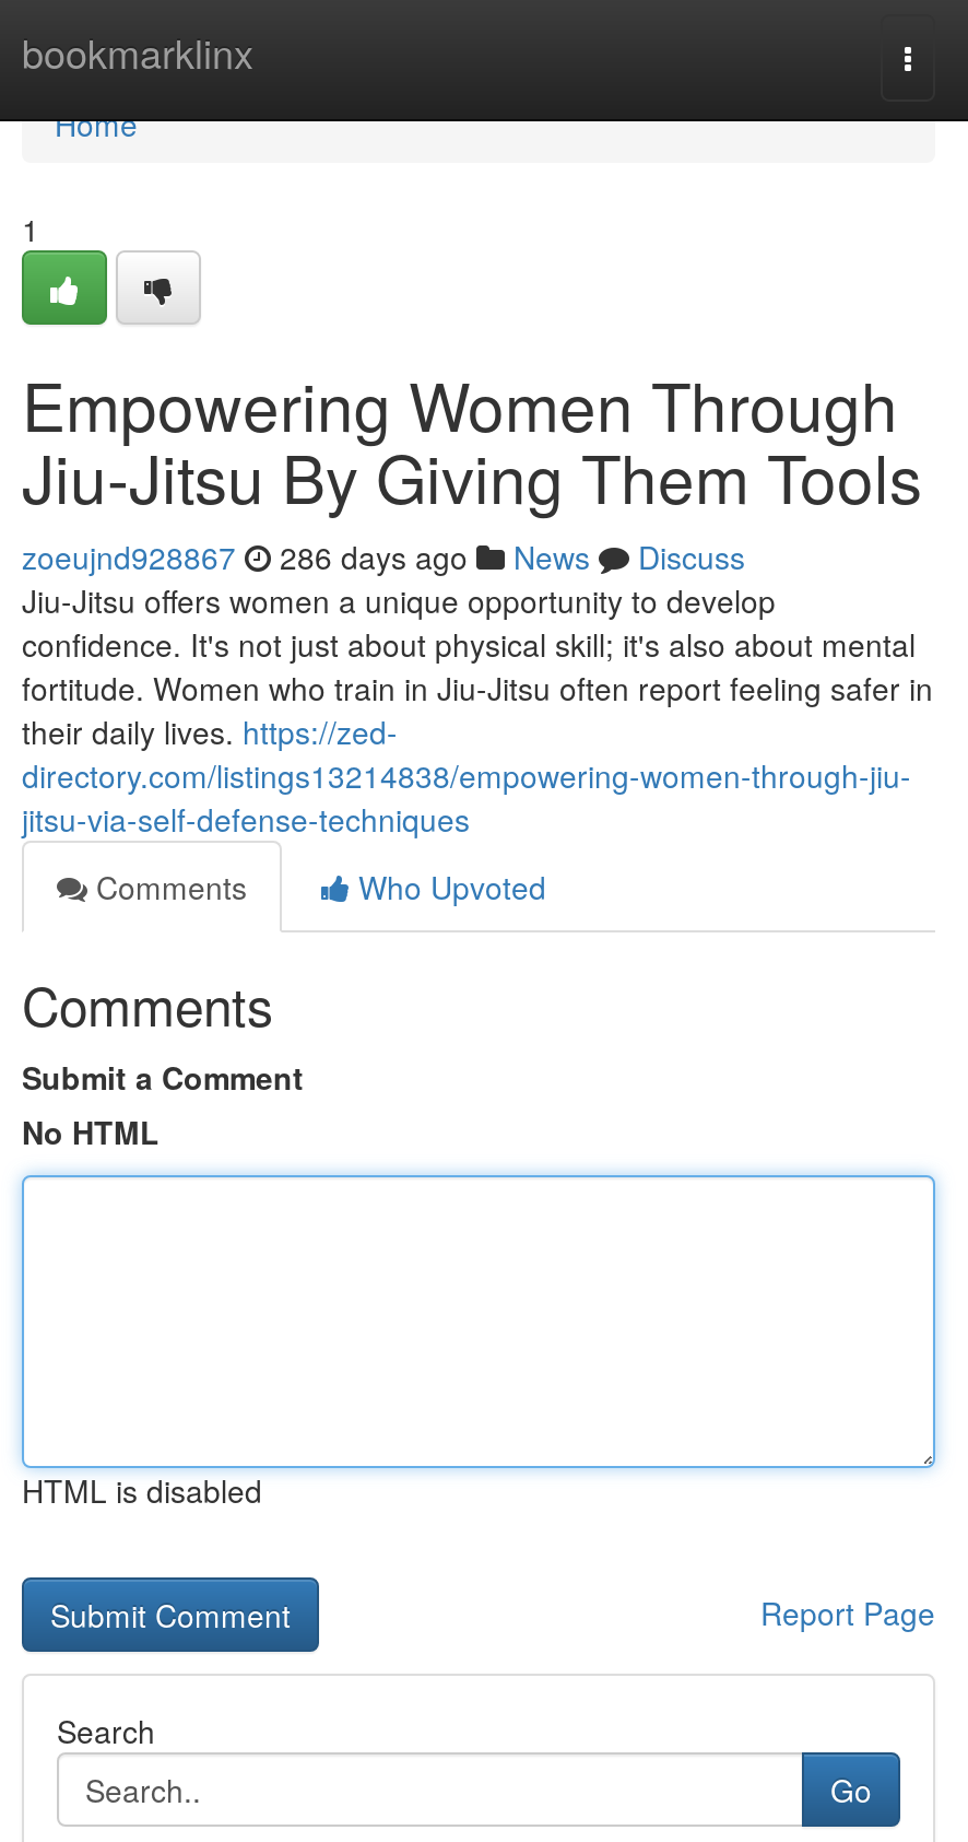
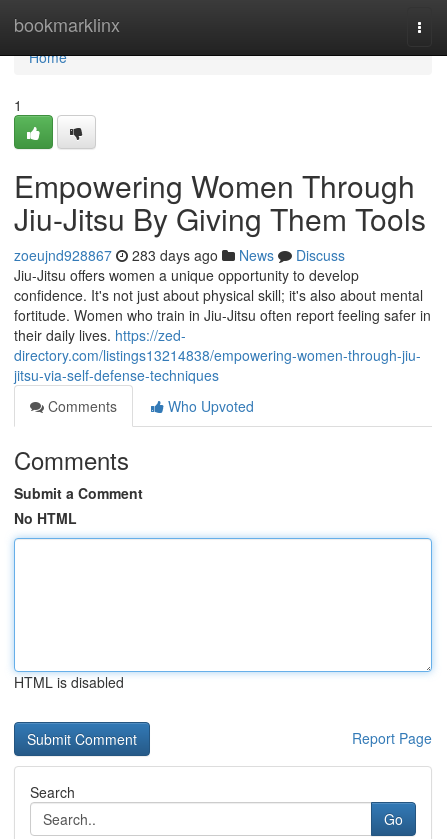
[22,535,745,578] zoeujnd928867 286 days ago News Discuss -> [14,245,345,265] zoeujnd928867 283 days ago News Discuss

